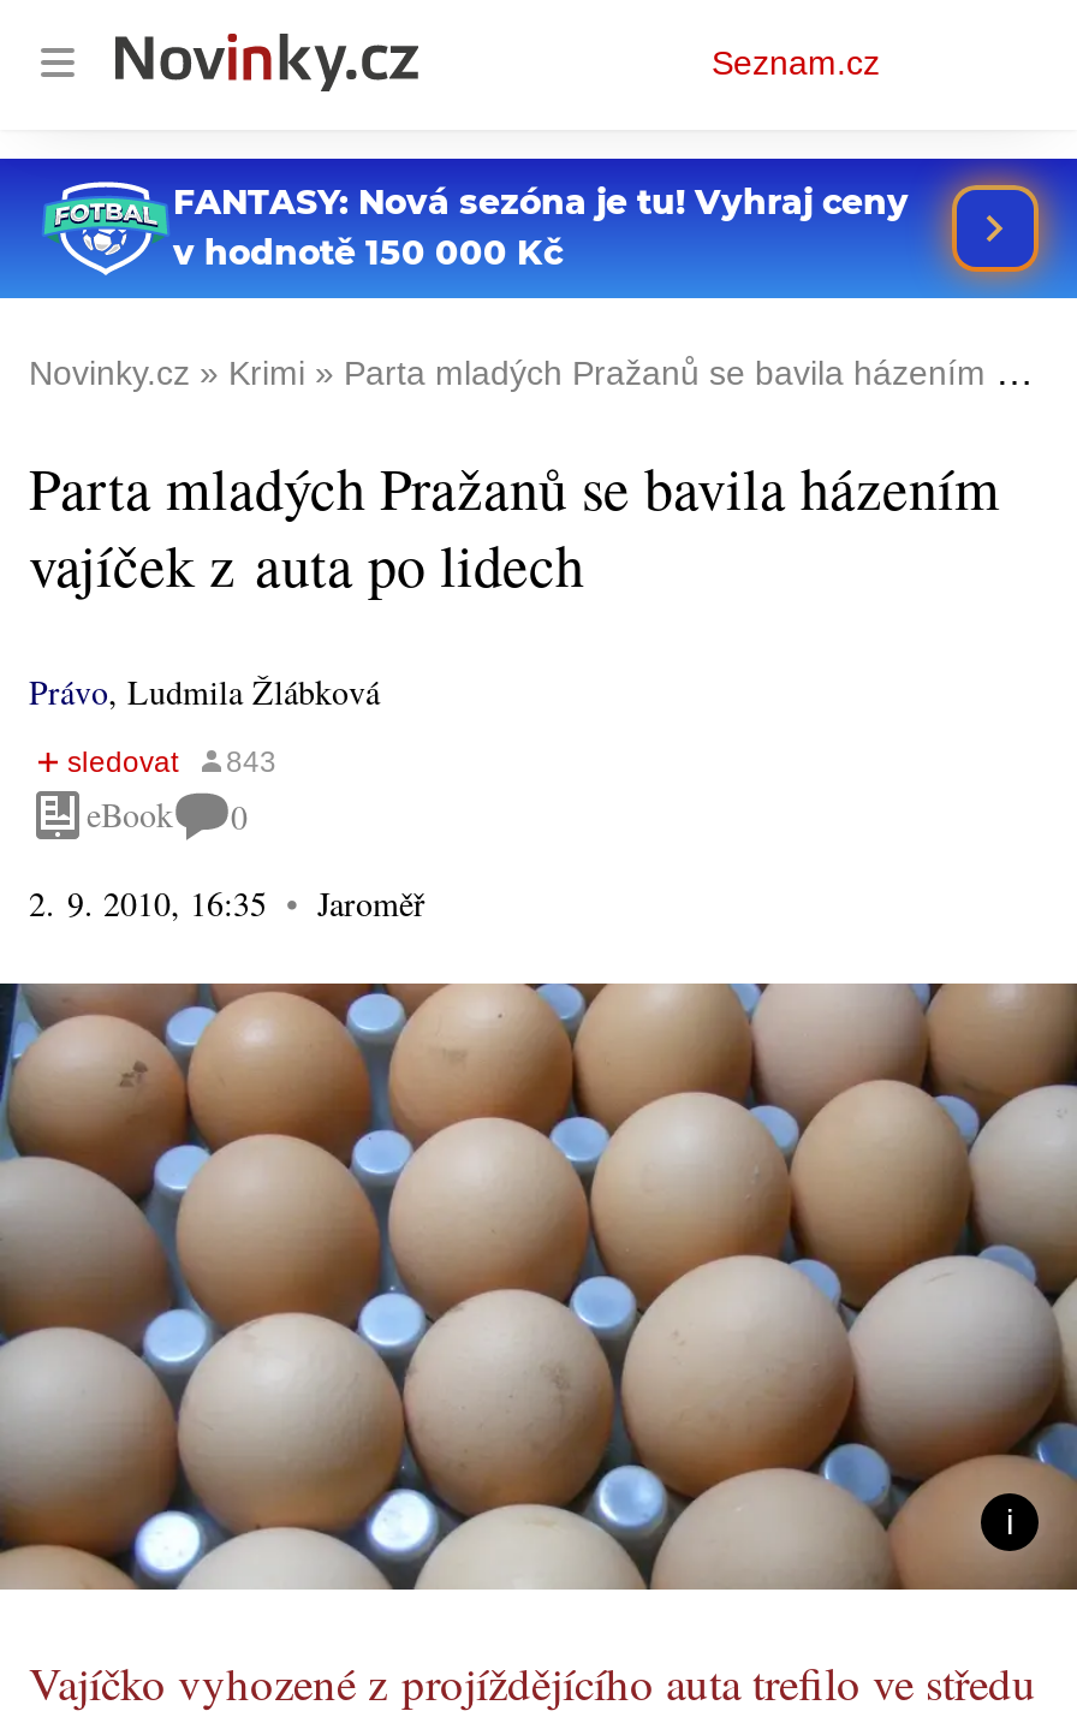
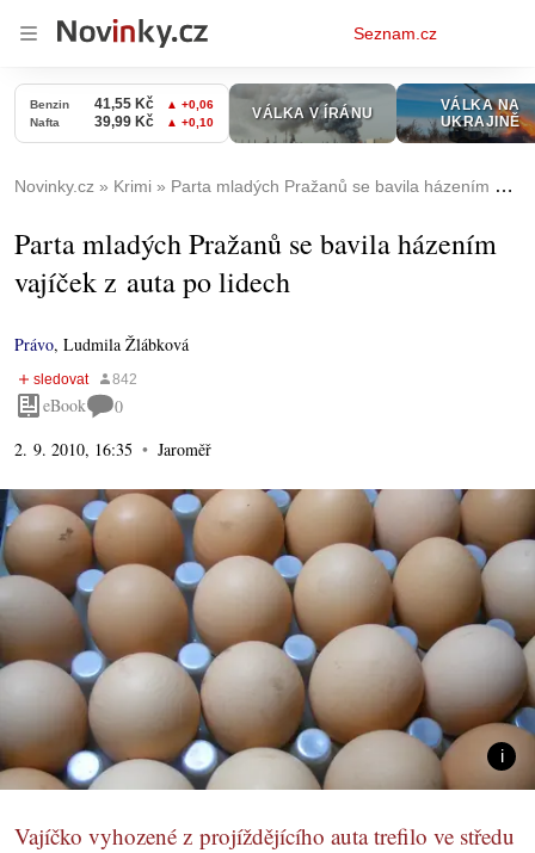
[7,156,1070,301] [image] -> [4,81,531,149] [image]

